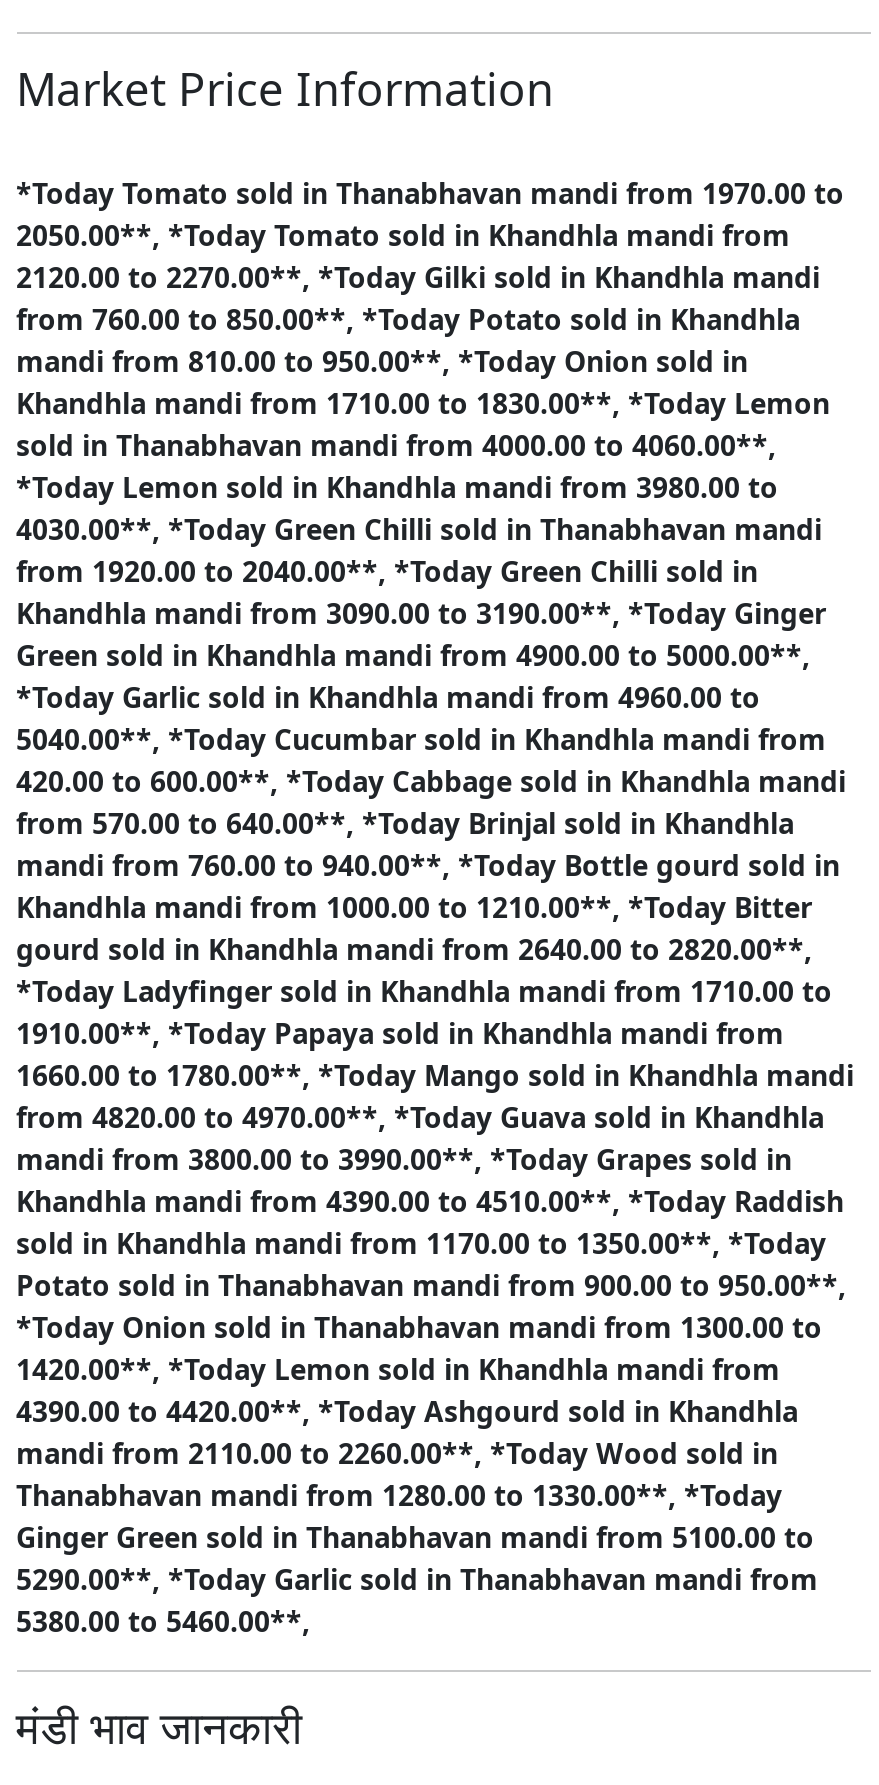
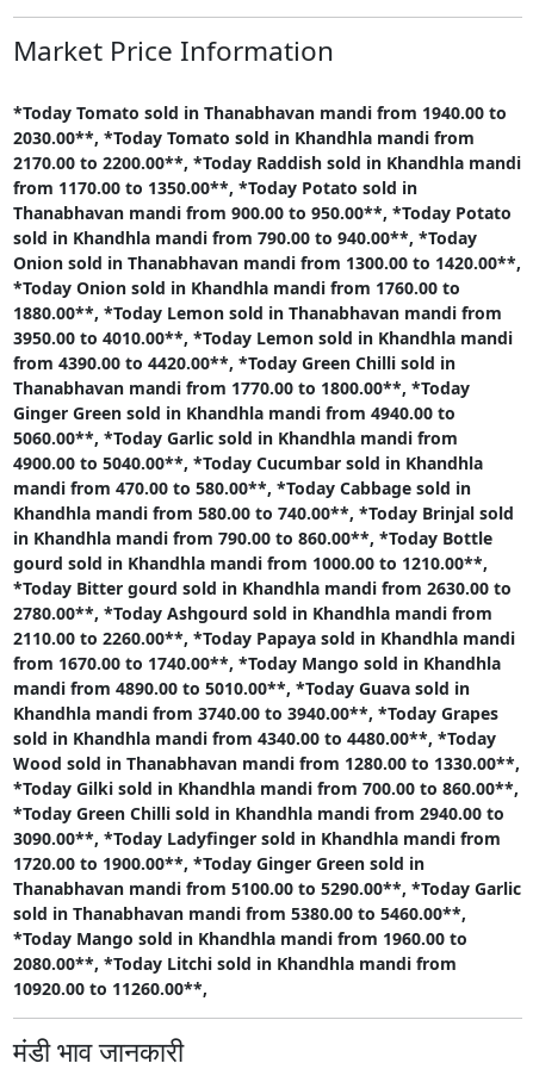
[16,174,854,1640] *Today Tomato sold in Thanabhavan mandi from 1970.00 to | 2050.00**, *Today Tomato sold in Khandhla mandi from | 2120.00 to 2270.00**, *Today Gilki sold in Khandhla mandi | from 760.00 to 850.00**, *Today Potato sold in Khandhla | mandi from 810.00 to 950.00**, *Today Onion sold in | Khandhla mandi from 1710.00 to 1830.00**, *Today Lemon | sold in Thanabhavan mandi from 4000.00 to 4060.00**, | *Today Lemon sold in Khandhla mandi from 3980.00 to | 4030.00**, *Today Green Chilli sold in Thanabhavan mandi | from 1920.00 to 2040.00**, *Today Green Chilli sold in | Khandhla mandi from 3090.00 to 3190.00**, *Today Ginger | Green sold in Khandhla mandi from 4900.00 to 5000.00**, | *Today Garlic sold in Khandhla mandi from 4960.00 to | 5040.00**, *Today Cucumbar sold in Khandhla mandi from | 420.00 to 600.00**, *Today Cabbage sold in Khandhla mandi | from 570.00 to 640.00**, *Today Brinjal sold in Khandhla | mandi from 760.00 to 940.00**, *Today Bottle gourd sold in | Khandhla mandi from 1000.00 to 1210.00**, *Today Bitter | gourd sold in Khandhla mandi from 2640.00 to 2820.00**, | *Today Ladyfinger sold in Khandhla mandi from 1710.00 to | 1910.00**, *Today Papaya sold in Khandhla mandi from | 1660.00 to 1780.00**, *Today Mango sold in Khandhla mandi | from 4820.00 to 4970.00**, *Today Guava sold in Khandhla | mandi from 3800.00 to 3990.00**, *Today Grapes sold in | Khandhla mandi from 4390.00 to 4510.00**, *Today Raddish | sold in Khandhla mandi from 1170.00 to 1350.00**, *Today | Potato sold in Thanabhavan mandi from 900.00 to 950.00**, | *Today Onion sold in Thanabhavan mandi from 1300.00 to | 1420.00**, *Today Lemon sold in Khandhla mandi from | 4390.00 to 4420.00**, *Today Ashgourd sold in Khandhla | mandi from 2110.00 to 2260.00**, *Today Wood sold in | Thanabhavan mandi from 1280.00 to 1330.00**, *Today | Ginger Green sold in Thanabhavan mandi from 5100.00 to | 5290.00**, *Today Garlic sold in Thanabhavan mandi from | 5380.00 to 5460.00**, -> [13,102,520,1000] *Today Tomato sold in Thanabhavan mandi from 1940.00 to | 2030.00**, *Today Tomato sold in Khandhla mandi from | 2170.00 to 2200.00**, *Today Raddish sold in Khandhla mandi | from 1170.00 to 1350.00**, *Today Potato sold in | Thanabhavan mandi from 900.00 to 950.00**, *Today Potato | sold in Khandhla mandi from 790.00 to 940.00**, *Today | Onion sold in Thanabhavan mandi from 1300.00 to 1420.00**, | *Today Onion sold in Khandhla mandi from 1760.00 to | 1880.00**, *Today Lemon sold in Thanabhavan mandi from | 3950.00 to 4010.00**, *Today Lemon sold in Khandhla mandi | from 4390.00 to 4420.00**, *Today Green Chilli sold in | Thanabhavan mandi from 1770.00 to 1800.00**, *Today | Ginger Green sold in Khandhla mandi from 4940.00 to | 5060.00**, *Today Garlic sold in Khandhla mandi from | 4900.00 to 5040.00**, *Today Cucumbar sold in Khandhla | mandi from 470.00 to 580.00**, *Today Cabbage sold in | Khandhla mandi from 580.00 to 740.00**, *Today Brinjal sold | in Khandhla mandi from 790.00 to 860.00**, *Today Bottle | gourd sold in Khandhla mandi from 1000.00 to 1210.00**, | *Today Bitter gourd sold in Khandhla mandi from 2630.00 to | 2780.00**, *Today Ashgourd sold in Khandhla mandi from | 2110.00 to 2260.00**, *Today Papaya sold in Khandhla mandi | from 1670.00 to 1740.00**, *Today Mango sold in Khandhla | mandi from 4890.00 to 5010.00**, *Today Guava sold in | Khandhla mandi from 3740.00 to 3940.00**, *Today Grapes | sold in Khandhla mandi from 4340.00 to 4480.00**, *Today | Wood sold in Thanabhavan mandi from 1280.00 to 1330.00**, | *Today Gilki sold in Khandhla mandi from 700.00 to 860.00**, | *Today Green Chilli sold in Khandhla mandi from 2940.00 to | 3090.00**, *Today Ladyfinger sold in Khandhla mandi from | 1720.00 to 1900.00**, *Today Ginger Green sold in | Thanabhavan mandi from 5100.00 to 5290.00**, *Today Garlic | sold in Thanabhavan mandi from 5380.00 to 5460.00**, | *Today Mango sold in Khandhla mandi from 1960.00 to | 2080.00**, *Today Litchi sold in Khandhla mandi from | 10920.00 to 11260.00**,

